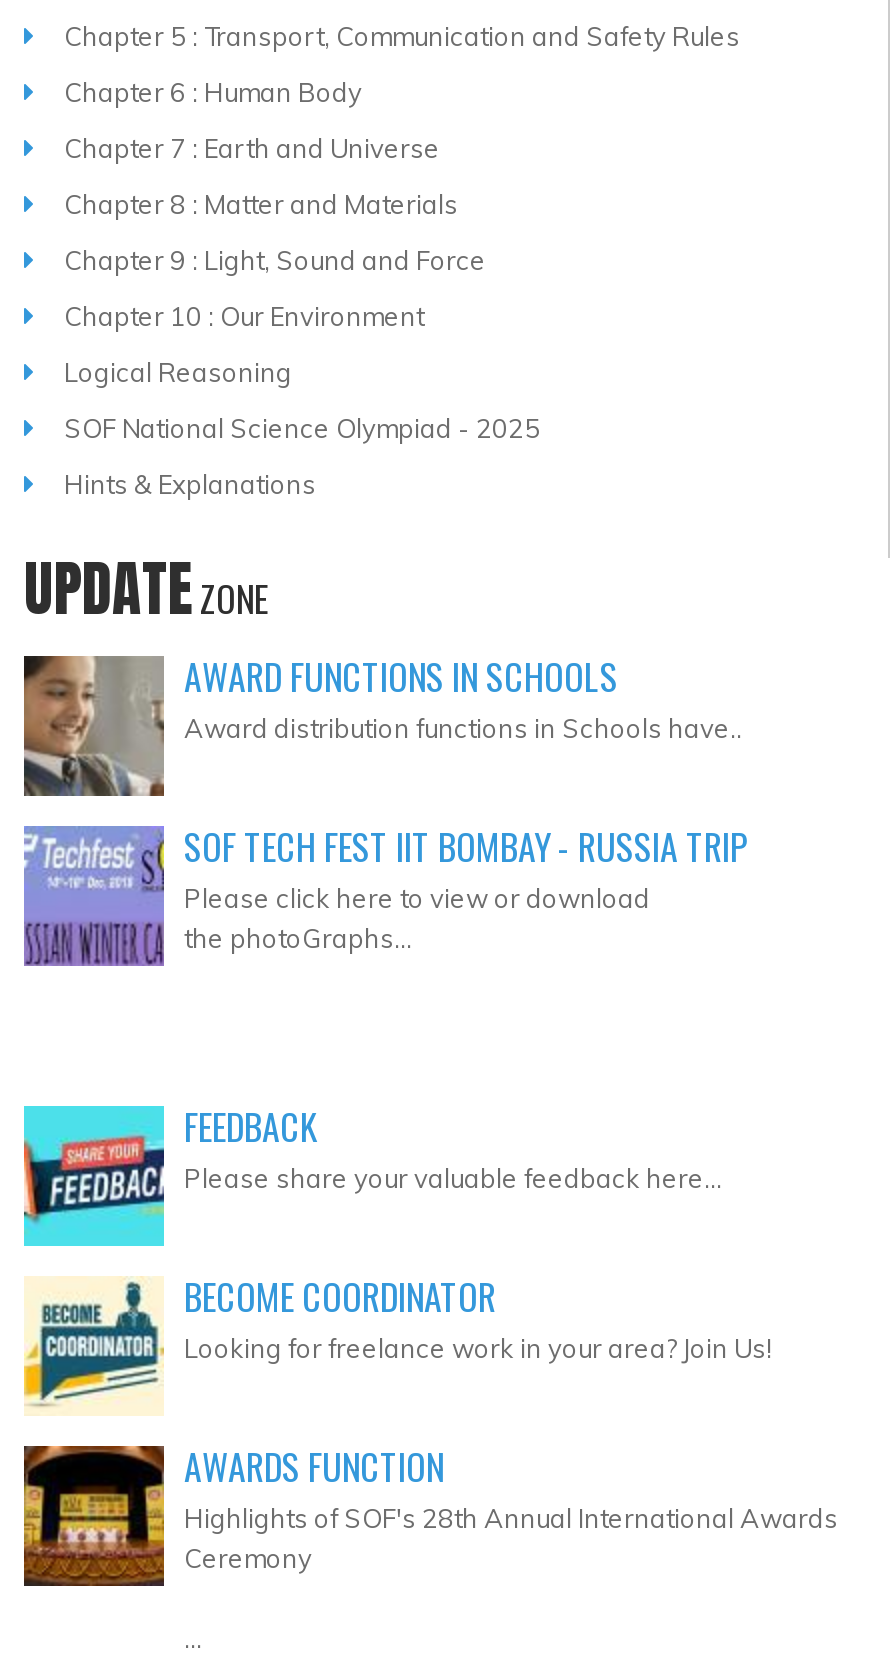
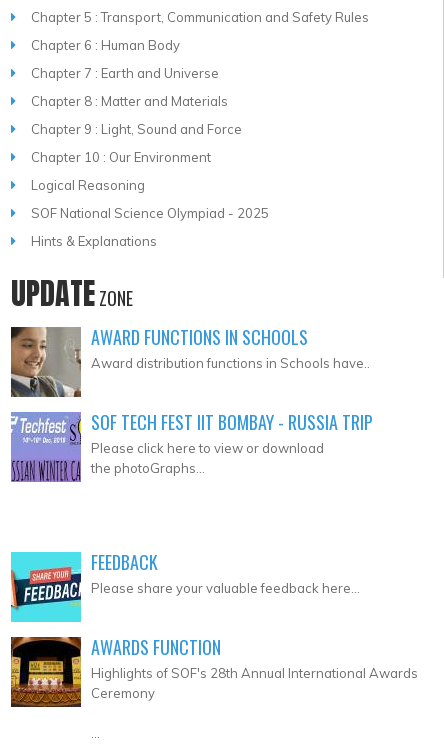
[22,1270,772,1416] [image] | BECOME COORDINATOR | Looking for freelance work in your area? Join Us! -> none

